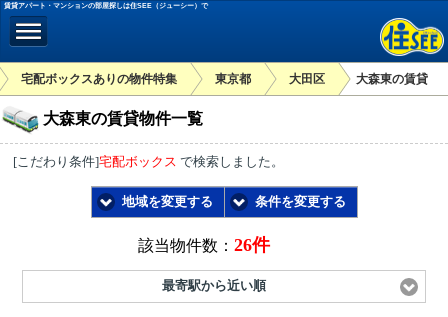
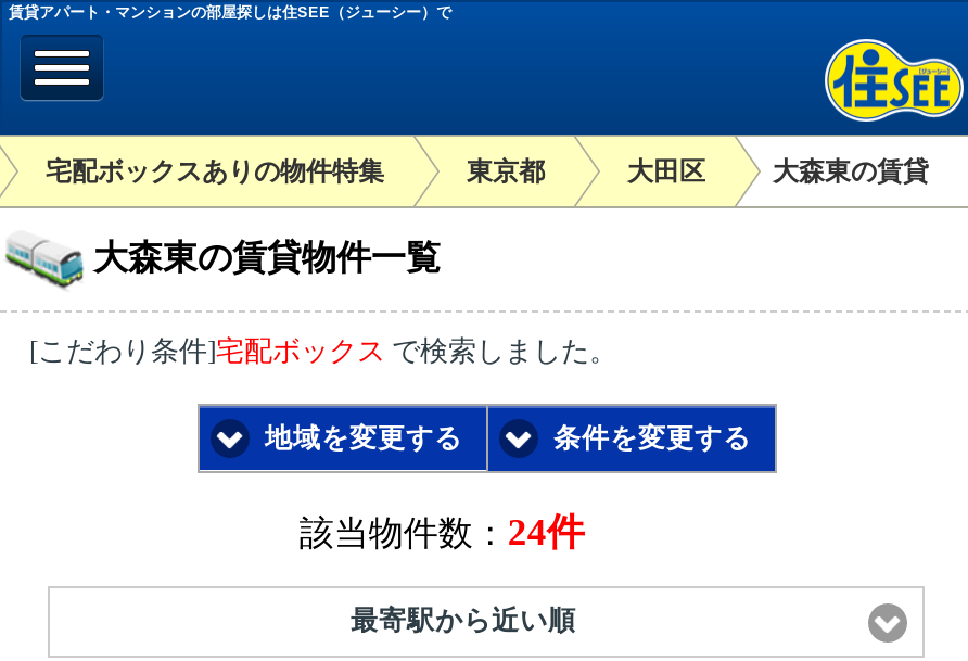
[138,235,270,255] 該当物件数：26件 -> [299,509,586,553] 該当物件数：24件

